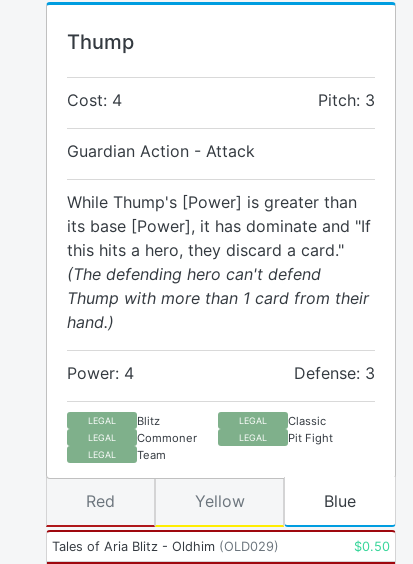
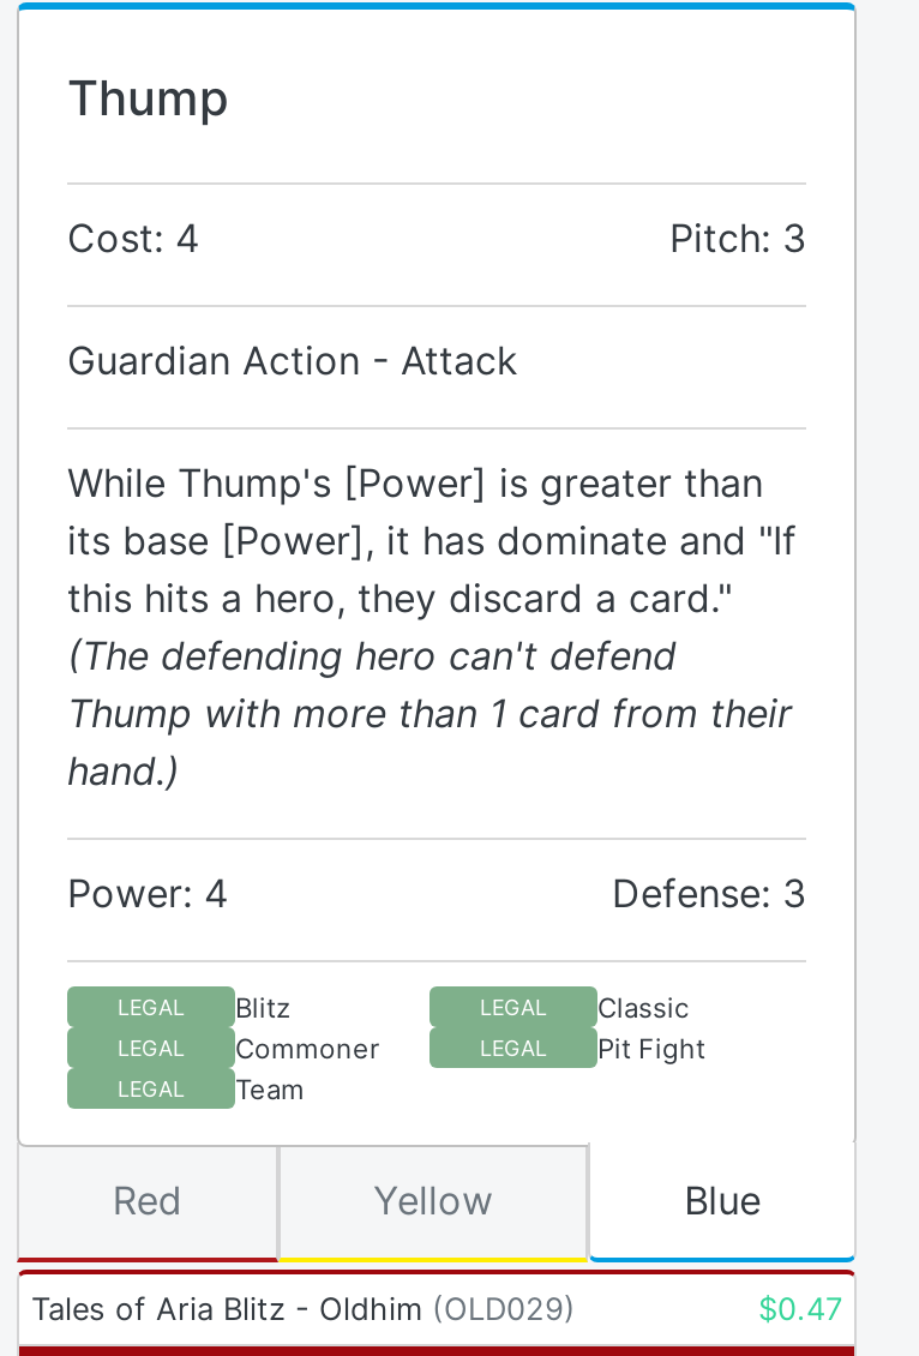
[354,539,390,554] $0.50 -> [758,1292,842,1328] $0.47

